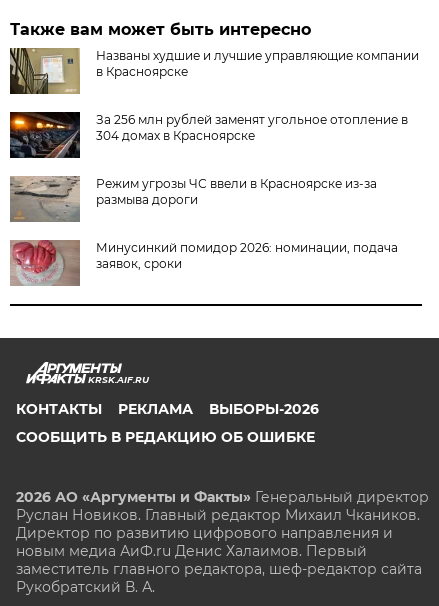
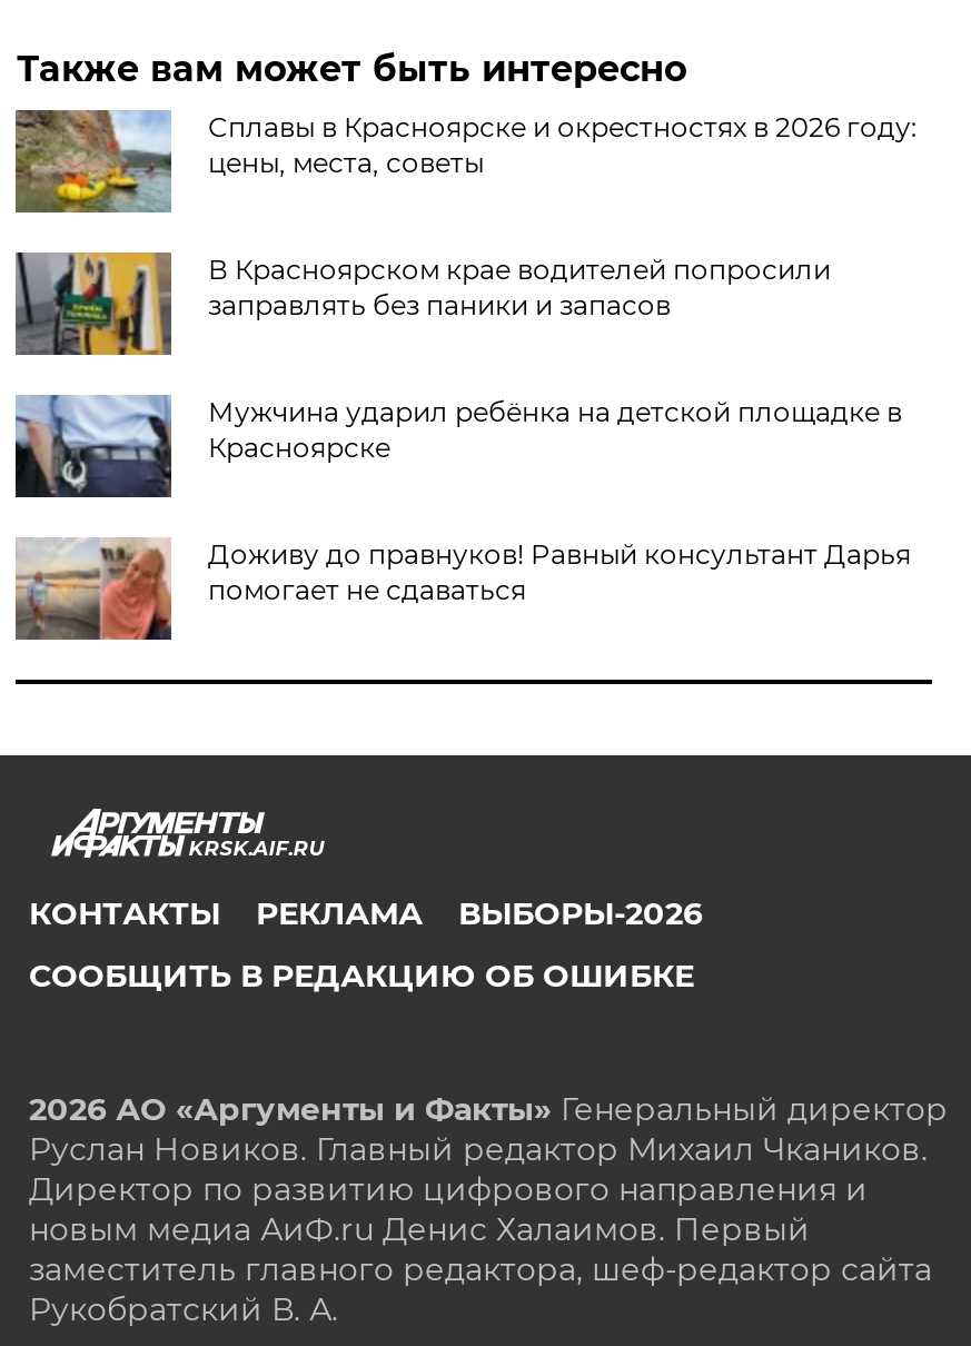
[9,47,419,94] [image] | Названы худшие и лучшие управляющие компании | в Красноярске -> [13,108,917,215] [image] | Сплавы в Красноярске и окрестностях в 2026 году: | цены, места, советы
[9,111,408,159] [image] | За 256 млн рублей заменят угольное отопление в | 304 домах в Красноярске -> [13,250,831,357] [image] | В Красноярском крае водителей попросили | заправлять без паники и запасов
[9,175,377,223] [image] | Режим угрозы ЧС ввели в Красноярске из-за | размыва дороги -> [13,393,902,499] [image] | Мужчина ударил ребёнка на детской площадке в | Красноярске
[10,240,398,287] [image] | Минусинкий помидор 2026: номинации, подача | заявок, сроки -> [16,538,911,642] [image] | Доживу до правнуков! Равный консультант Дарья | помогает не сдаваться

